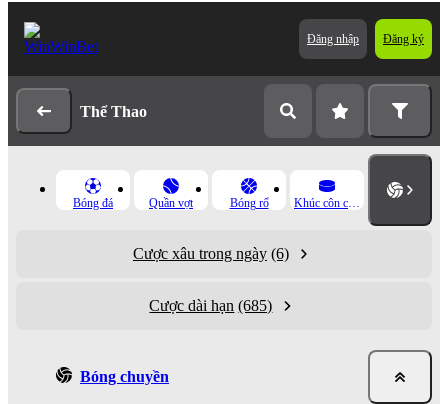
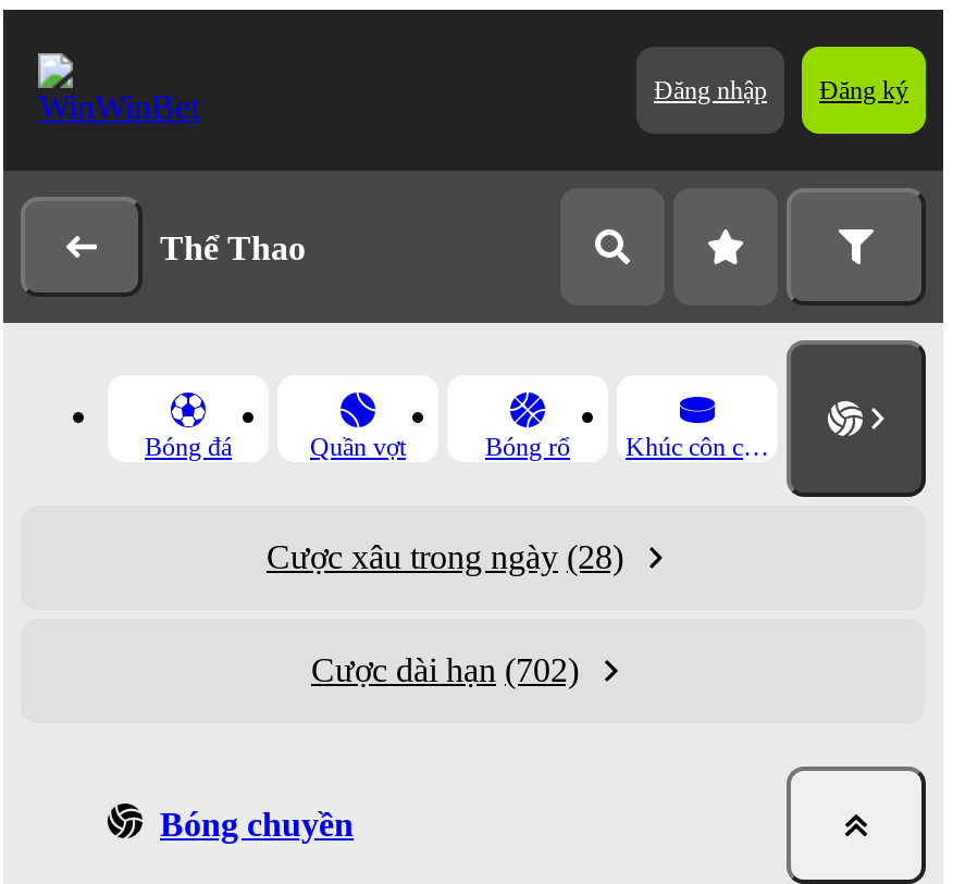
[133,245,289,262] Cược xâu trong ngày (6) -> [267,538,623,575] Cược xâu trong ngày (28)
[149,297,272,314] Cược dài hạn (685) -> [311,651,579,688] Cược dài hạn (702)

